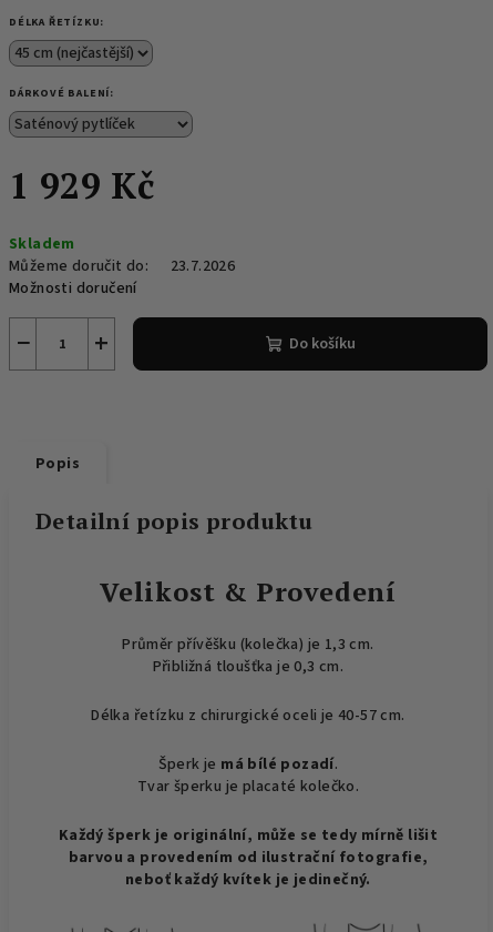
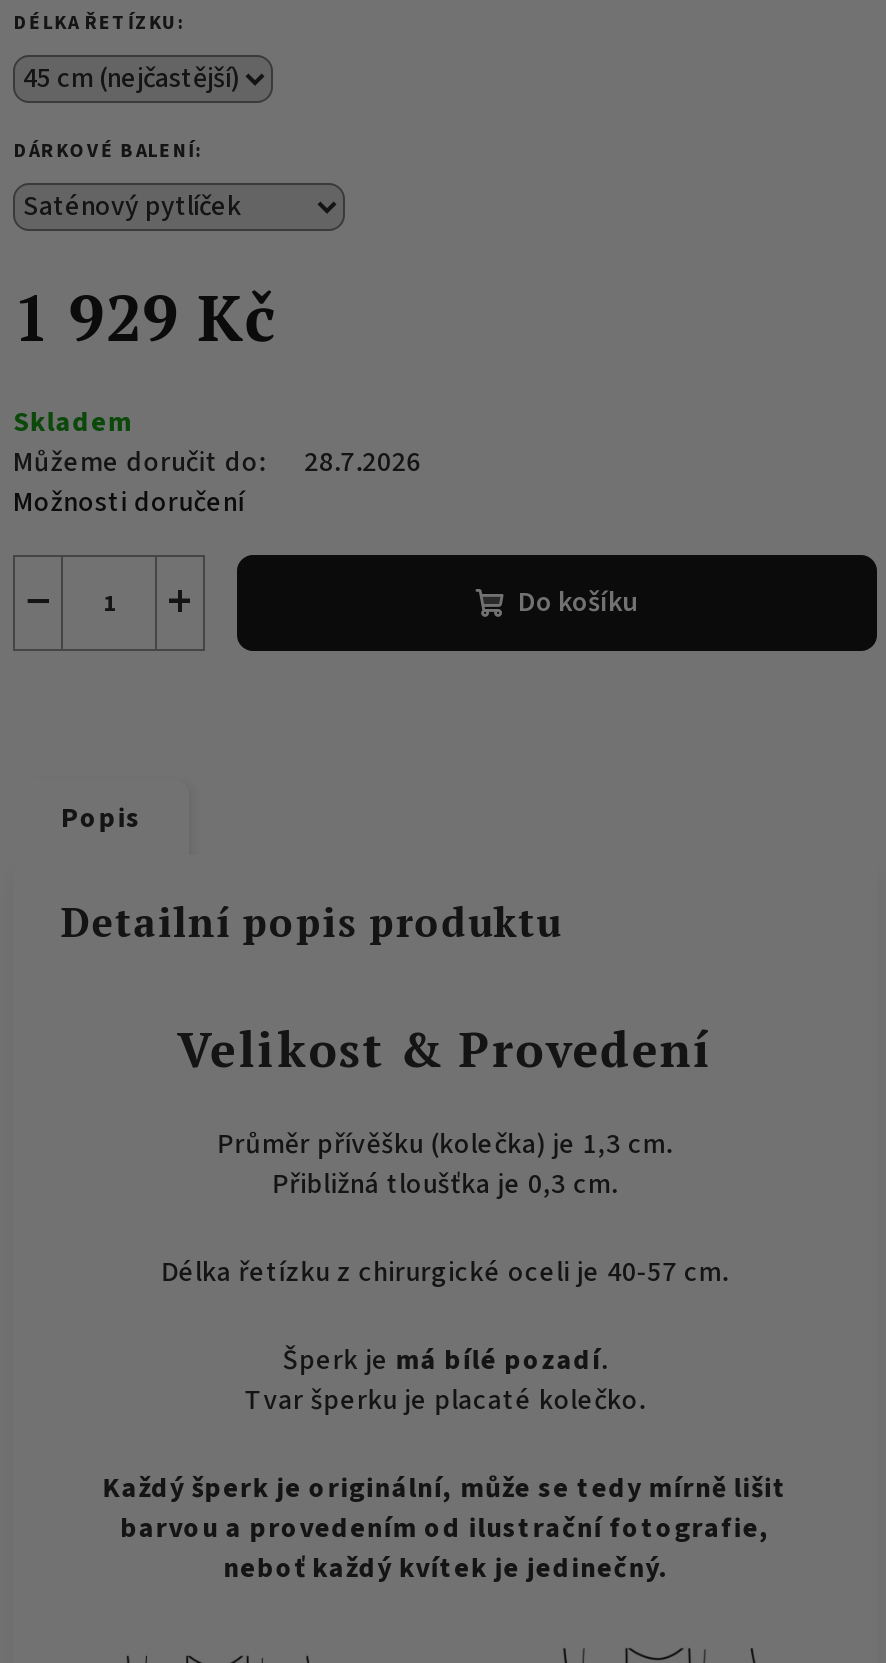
[9,255,235,277] Můžeme doručit do: 23.7.2026 -> [13,443,421,483] Můžeme doručit do: 28.7.2026

